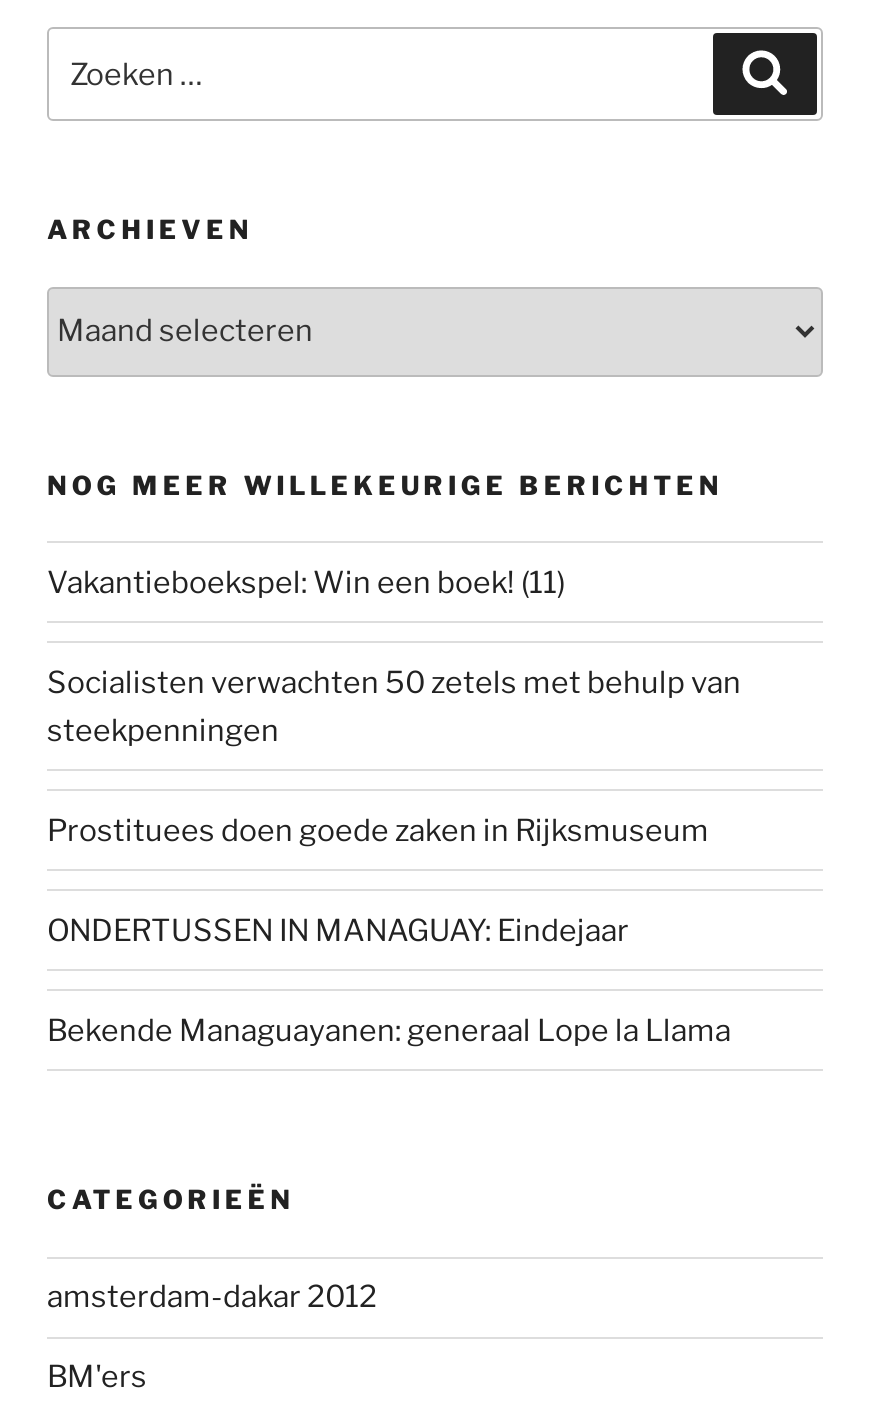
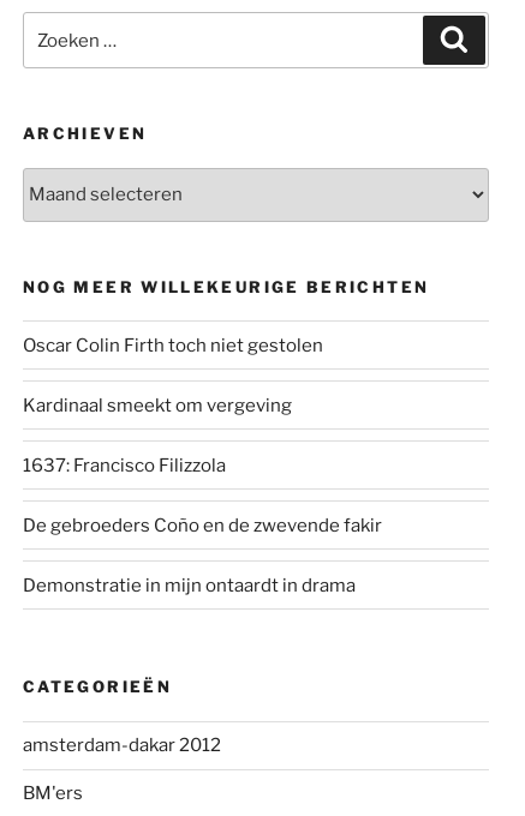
[47,564,565,600] Vakantieboekspel: Win een boek! (11) -> [23,335,323,356] Oscar Colin Firth toch niet gestolen
[47,664,741,748] Socialisten verwachten 50 zetels met behulp van | steekpenningen -> [23,395,292,416] Kardinaal smeekt om vergeving
[47,812,709,848] Prostituees doen goede zaken in Rijksmuseum -> [23,455,226,476] 1637: Francisco Filizzola
[47,912,629,948] ONDERTUSSEN IN MANAGUAY: Eindejaar -> [23,515,382,536] De gebroeders Coño en de zwevende fakir
[47,1012,731,1048] Bekende Managuayanen: generaal Lope la Llama -> [23,575,356,596] Demonstratie in mijn ontaardt in drama

